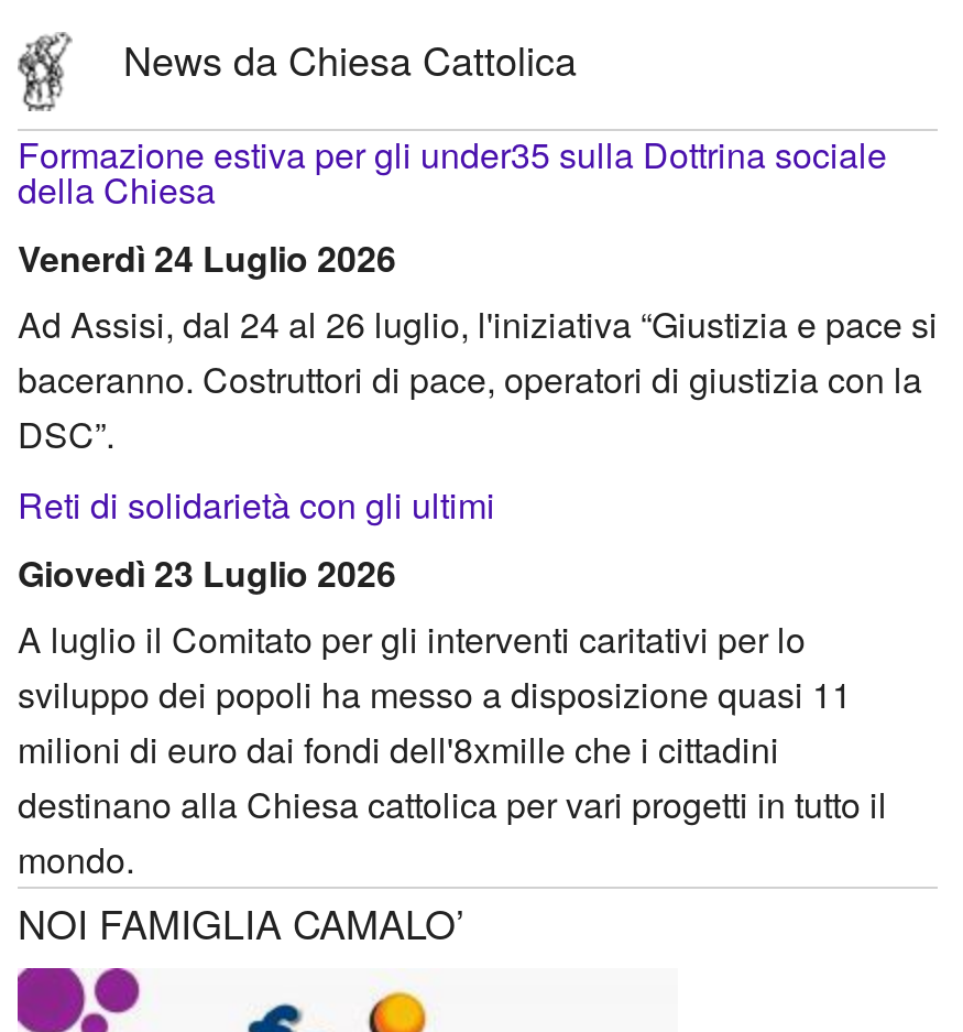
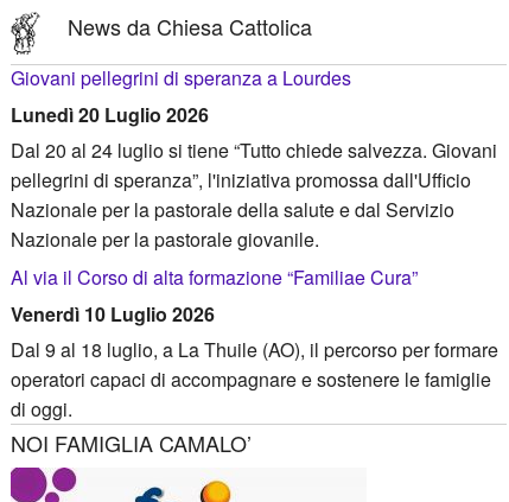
[18,129,938,884] Formazione estiva per gli under35 sulla Dottrina sociale | della Chiesa | Venerdì 24 Luglio 2026 | Ad Assisi, dal 24 al 26 luglio, l'iniziativa “Giustizia e pace si | baceranno. Costruttori di pace, operatori di giustizia con la | DSC”. | Reti di solidarietà con gli ultimi | Giovedì 23 Luglio 2026 | A luglio il Comitato per gli interventi caritativi per lo | sviluppo dei popoli ha messo a disposizione quasi 11 | milioni di euro dai fondi dell'8xmille che i cittadini | destinano alla Chiesa cattolica per vari progetti in tutto il | mondo. -> [11,64,498,422] Giovani pellegrini di speranza a Lourdes | Lunedì 20 Luglio 2026 | Dal 20 al 24 luglio si tiene “Tutto chiede salvezza. Giovani | pellegrini di speranza”, l'iniziativa promossa dall'Ufficio | Nazionale per la pastorale della salute e dal Servizio | Nazionale per la pastorale giovanile. | Al via il Corso di alta formazione “Familiae Cura” | Venerdì 10 Luglio 2026 | Dal 9 al 18 luglio, a La Thuile (AO), il percorso per formare | operatori capaci di accompagnare e sostenere le famiglie | di oggi.

